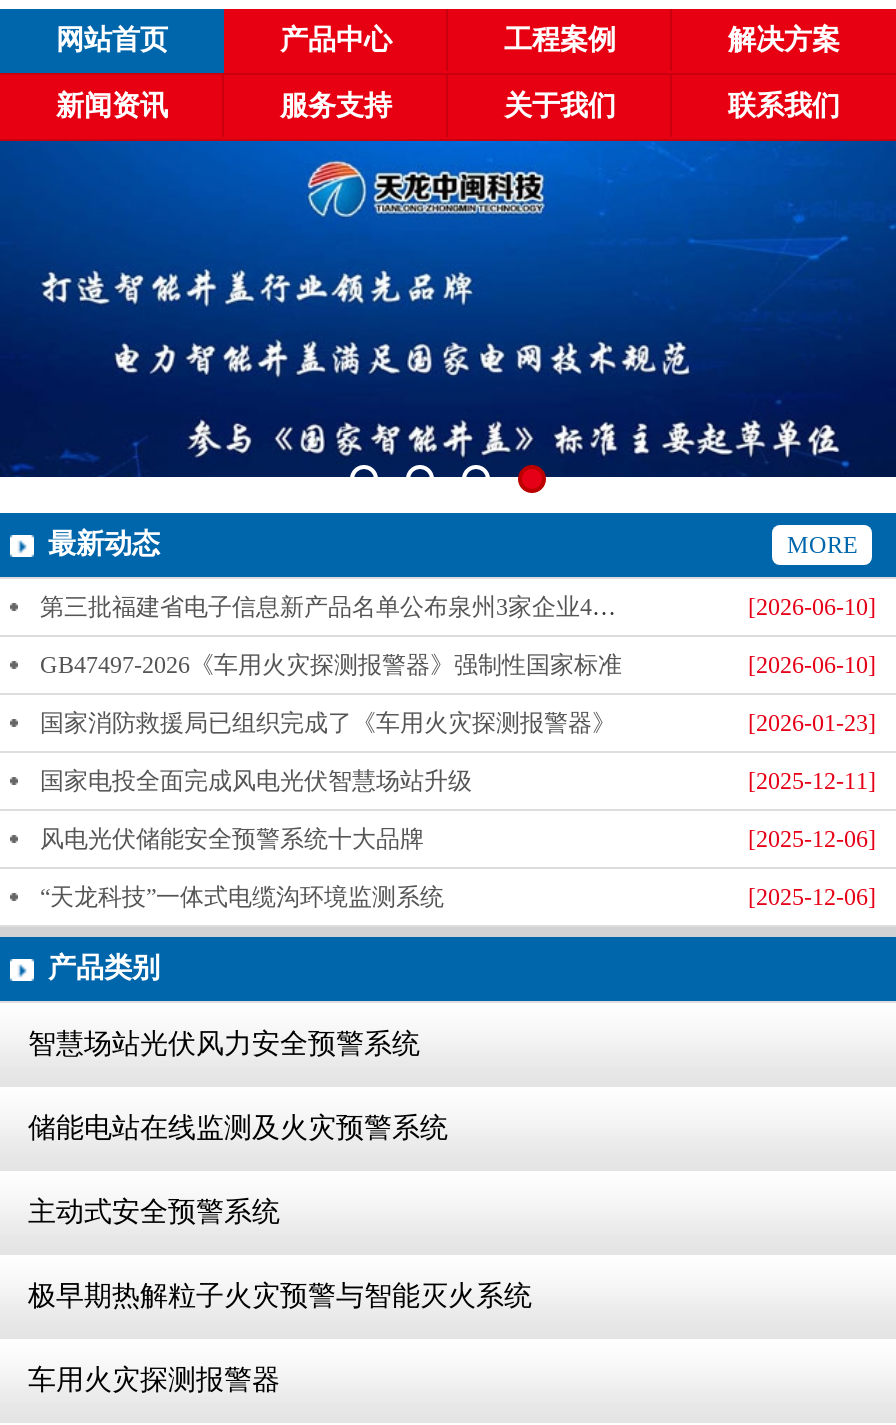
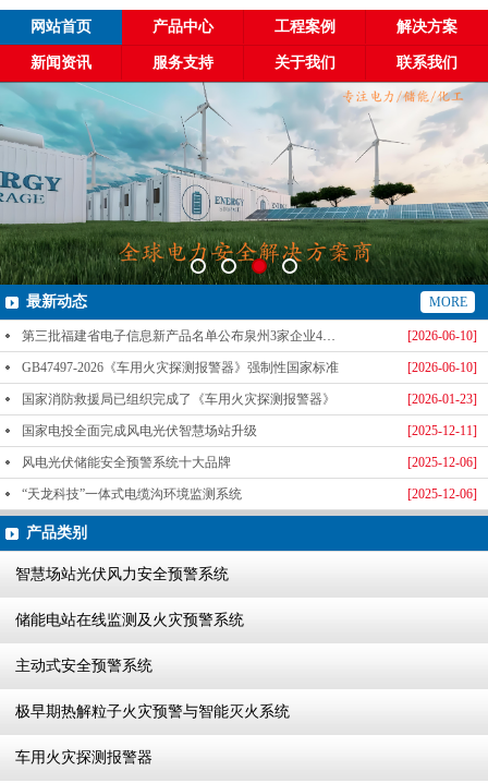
[6,139,890,515] [image] -> [3,81,485,286] [image]

